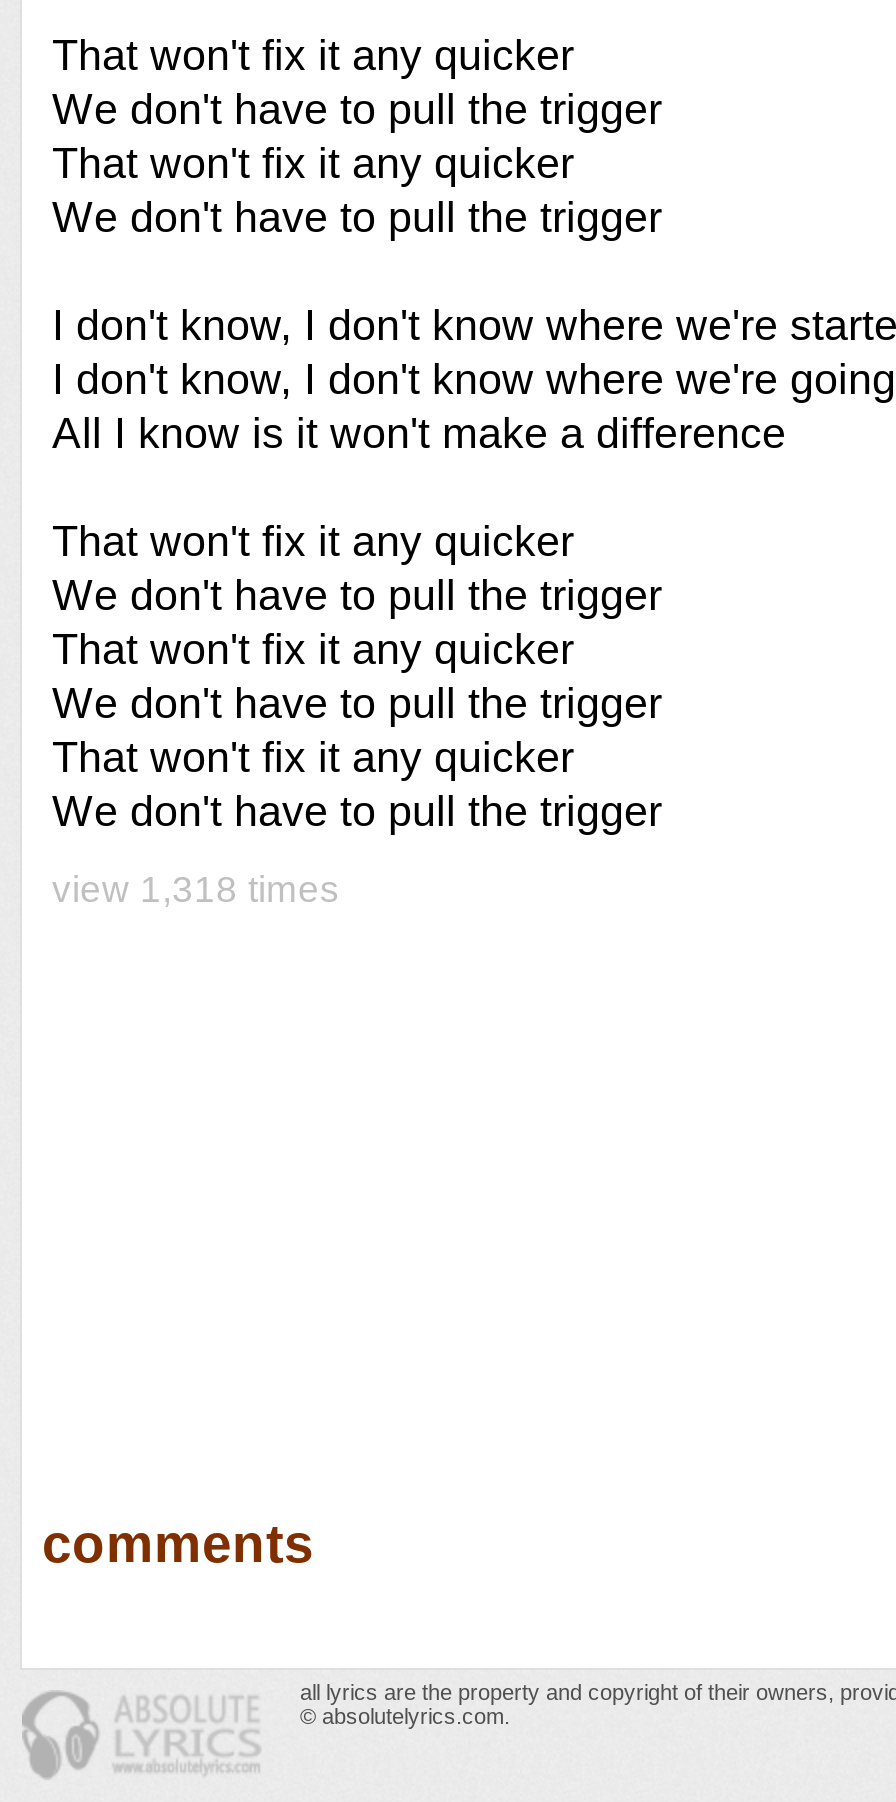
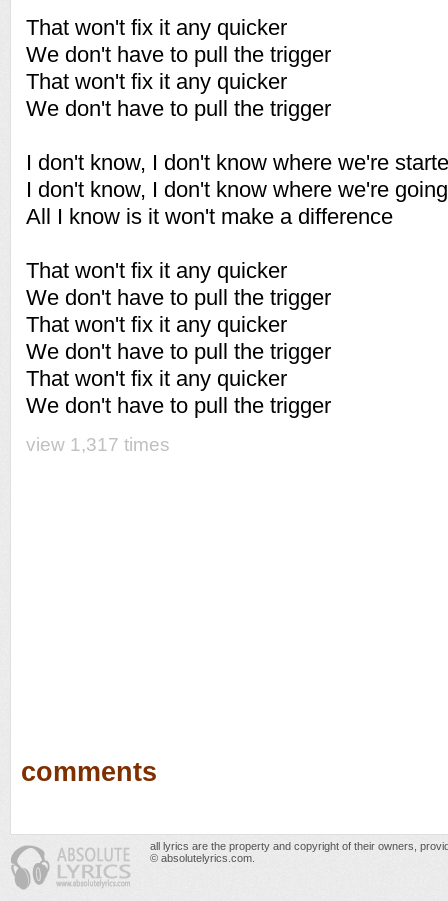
[52,868,340,910] view 1,318 times -> [26,434,170,455] view 1,317 times

